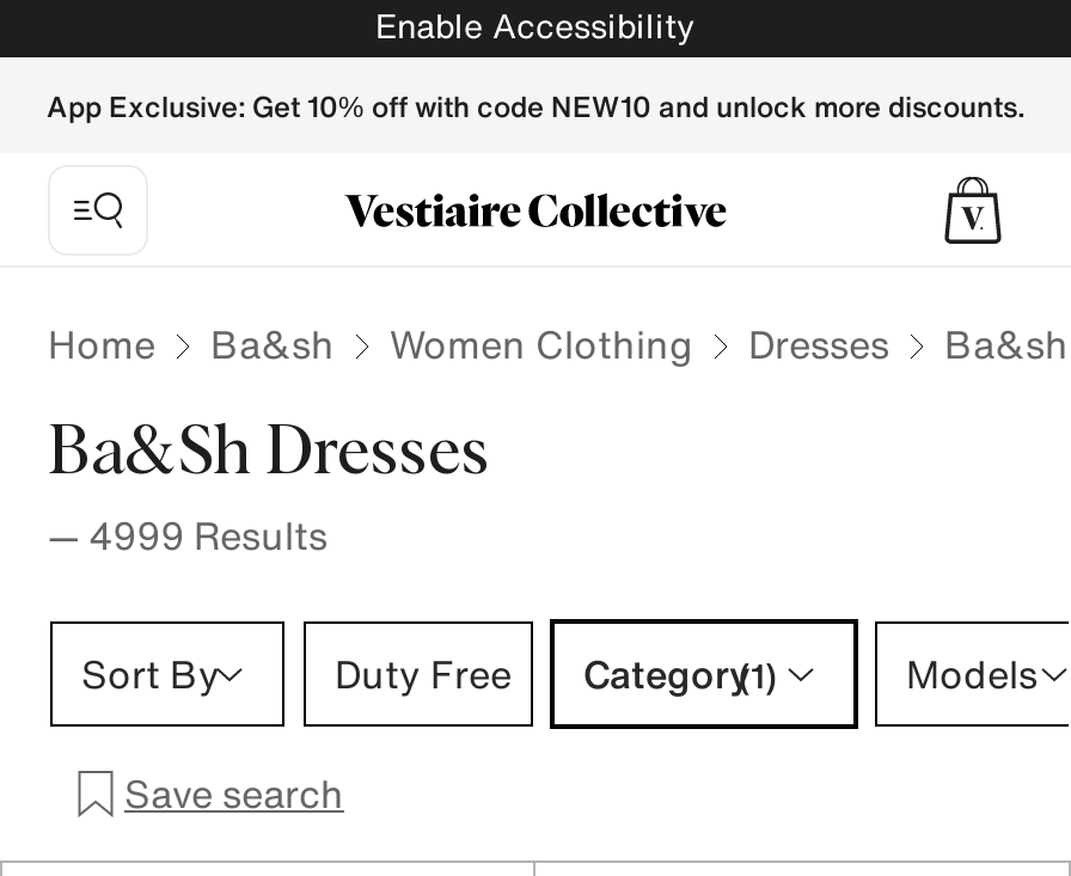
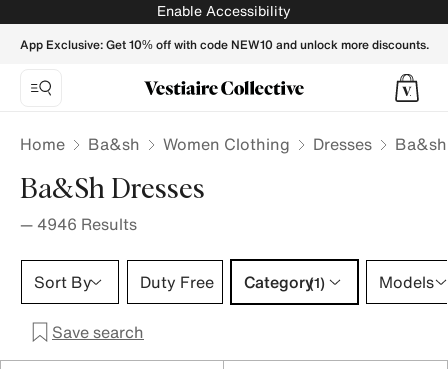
[48,507,328,564] — 4999 Results -> [20,212,137,236] — 4946 Results

